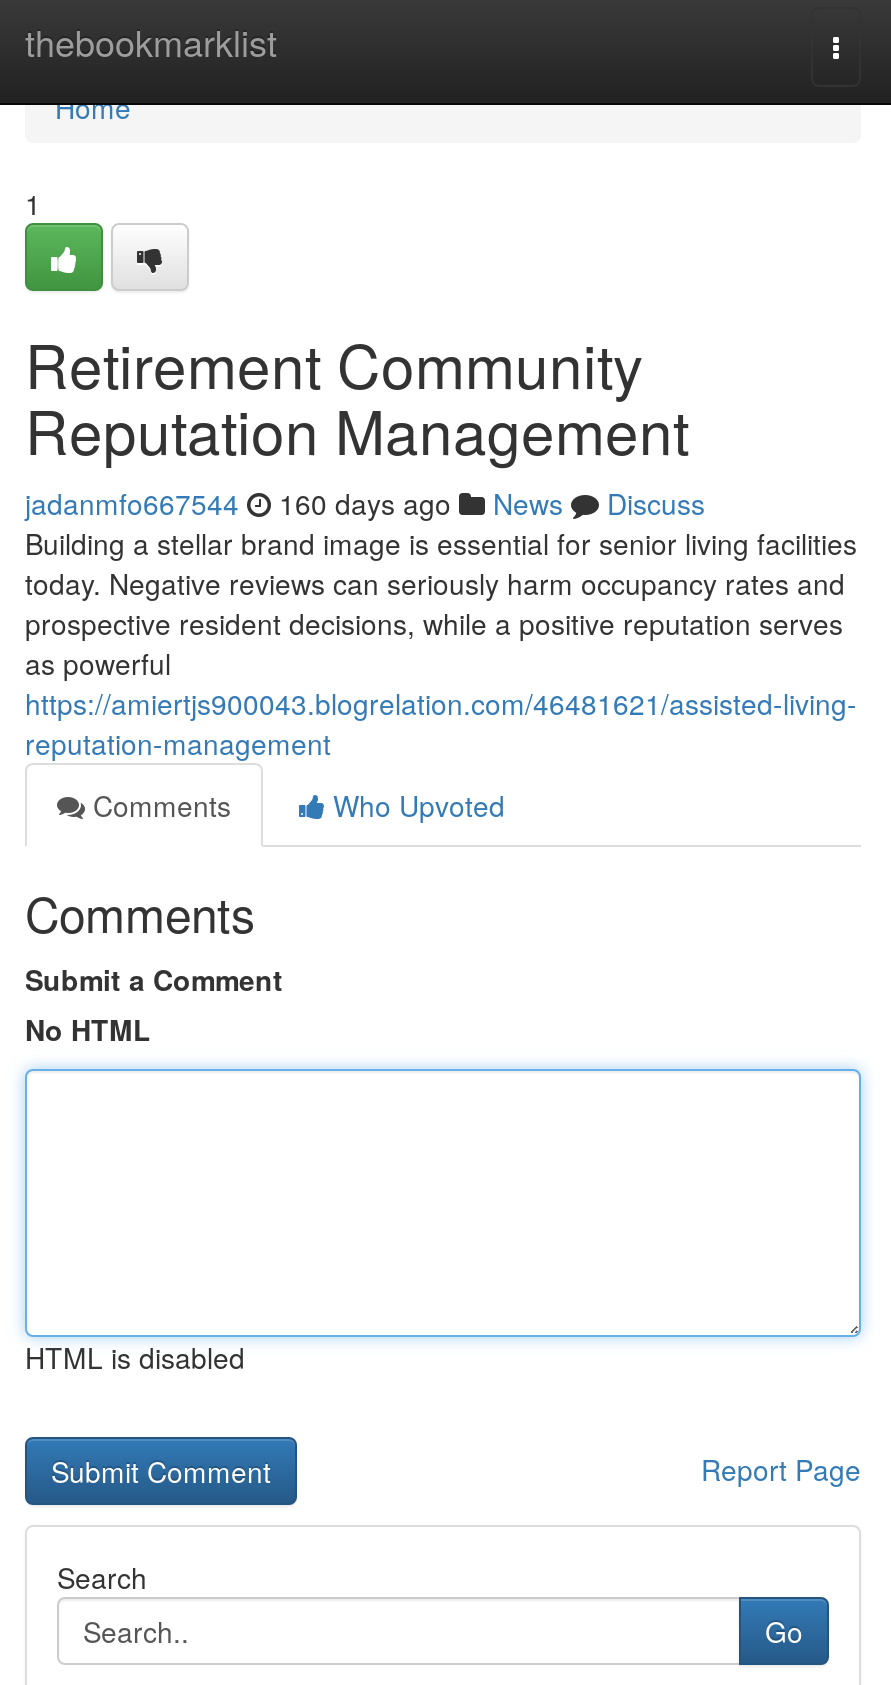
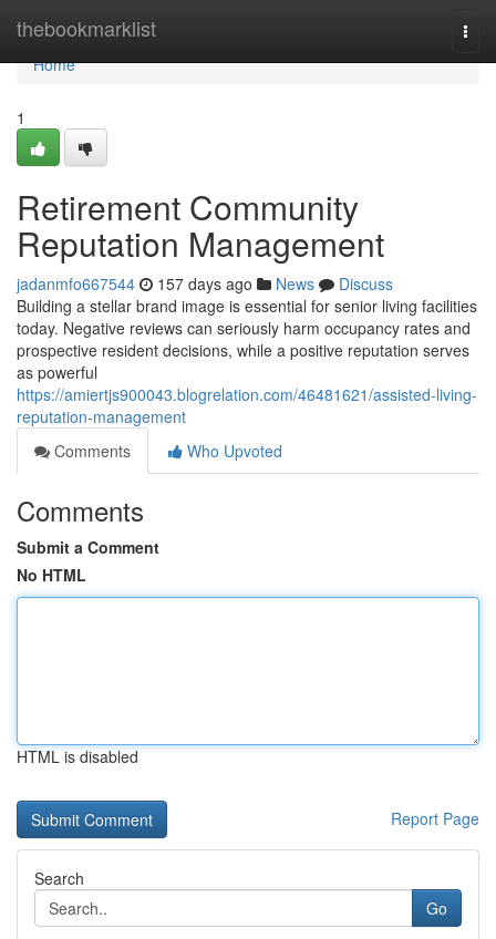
[25,483,705,523] jadanmfo667544 160 days ago News Discuss -> [17,272,393,295] jadanmfo667544 157 days ago News Discuss

